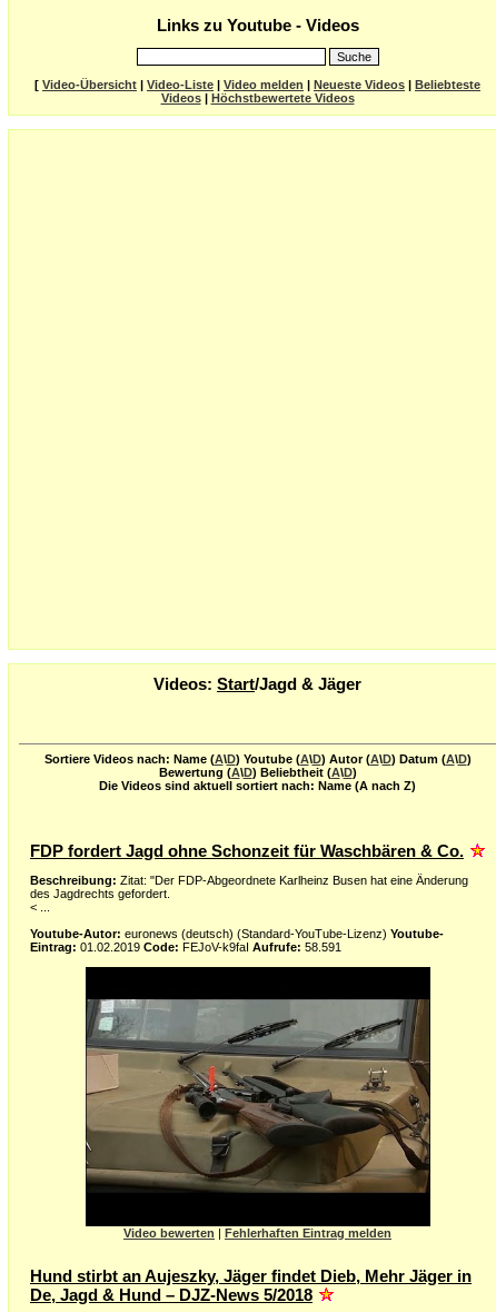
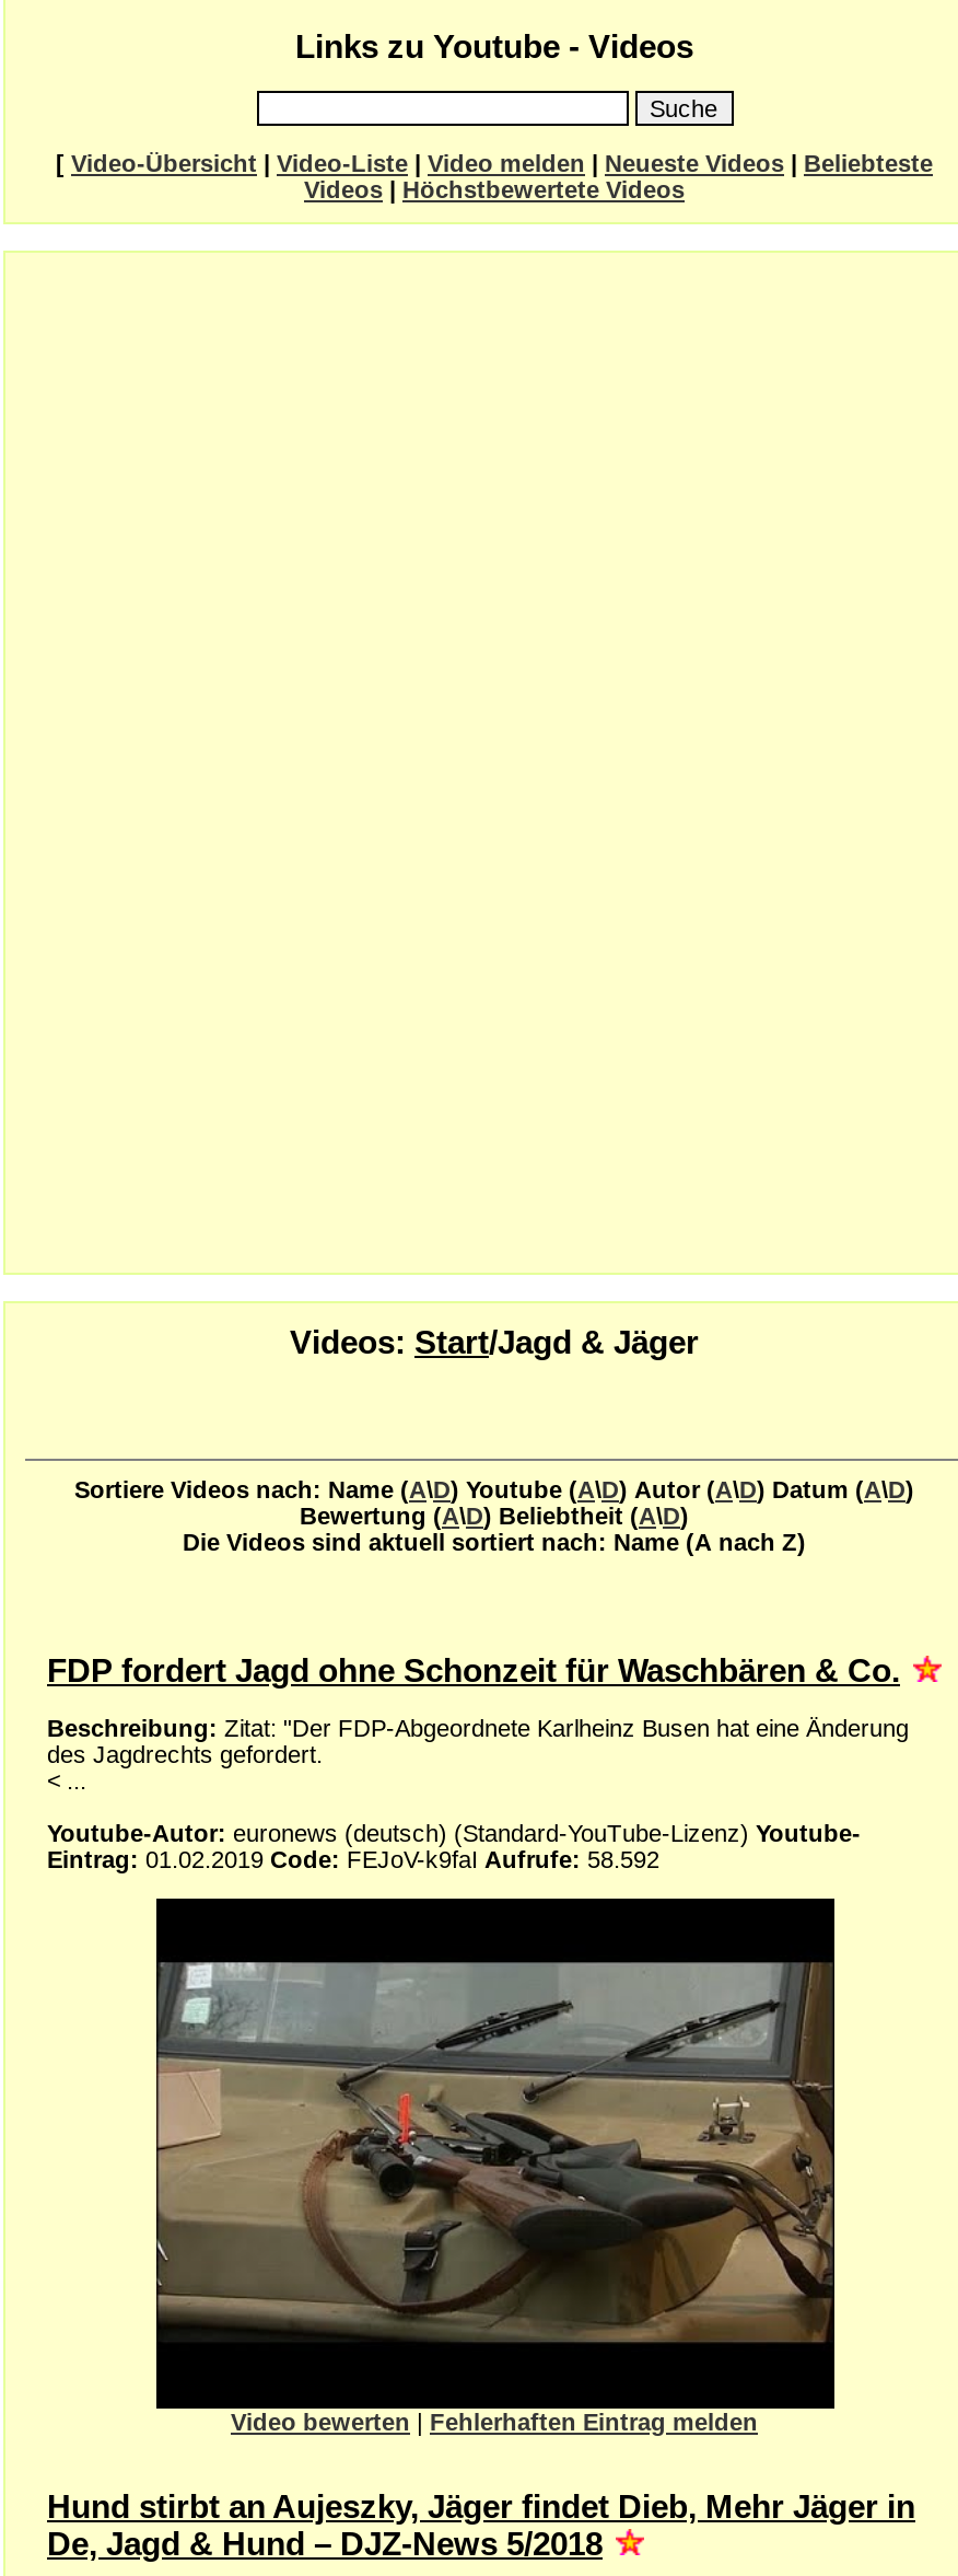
[30,940,341,954] Eintrag: 01.02.2019 Code: FEJoV-k9faI Aufrufe: 58.591 -> [47,1846,659,1872] Eintrag: 01.02.2019 Code: FEJoV-k9faI Aufrufe: 58.592

